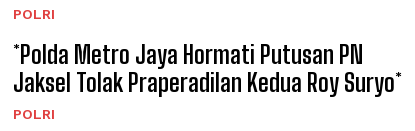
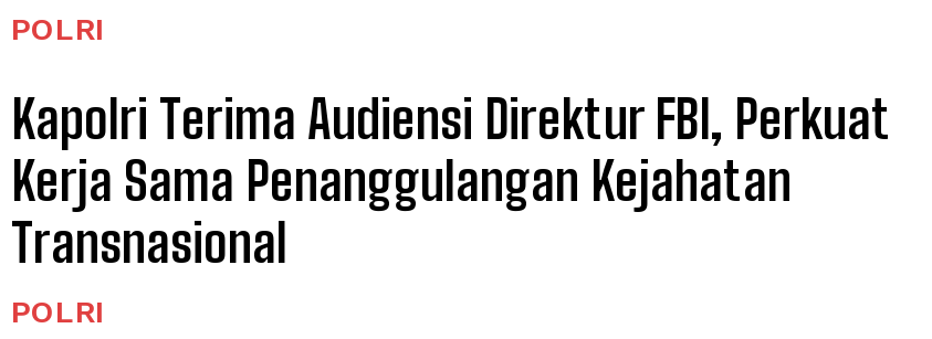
[13,40,402,97] *Polda Metro Jaya Hormati Putusan PN | Jaksel Tolak Praperadilan Kedua Roy Suryo* -> [11,86,891,274] Kapolri Terima Audiensi Direktur FBI, Perkuat | Kerja Sama Penanggulangan Kejahatan | Transnasional

